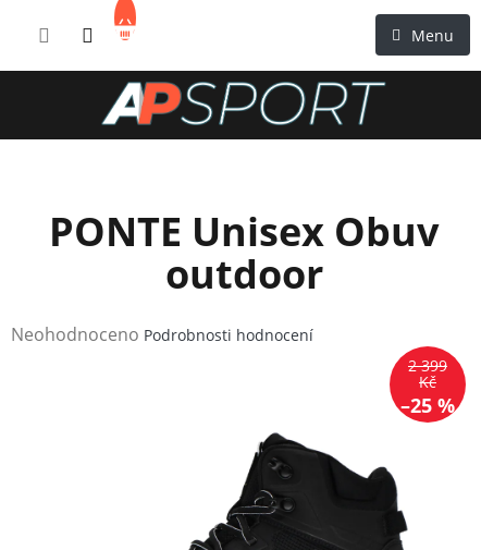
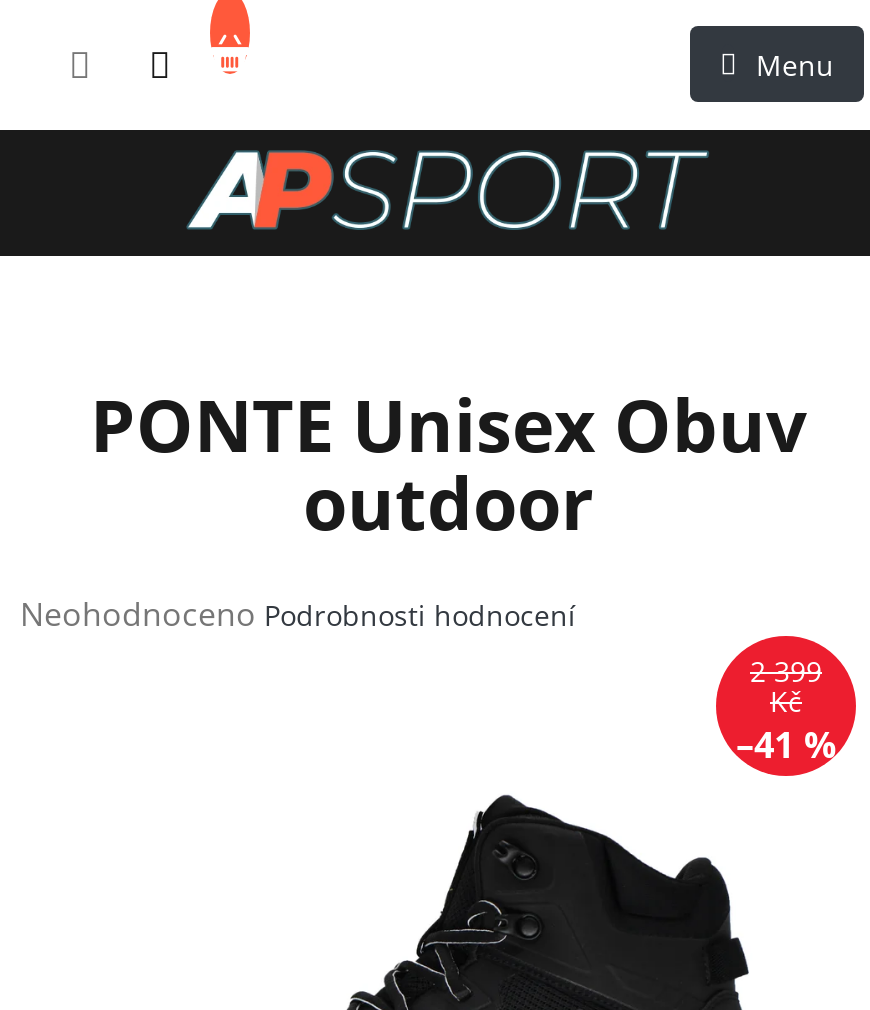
[400,392,455,418] –25 % -> [736,720,836,768] –41 %

